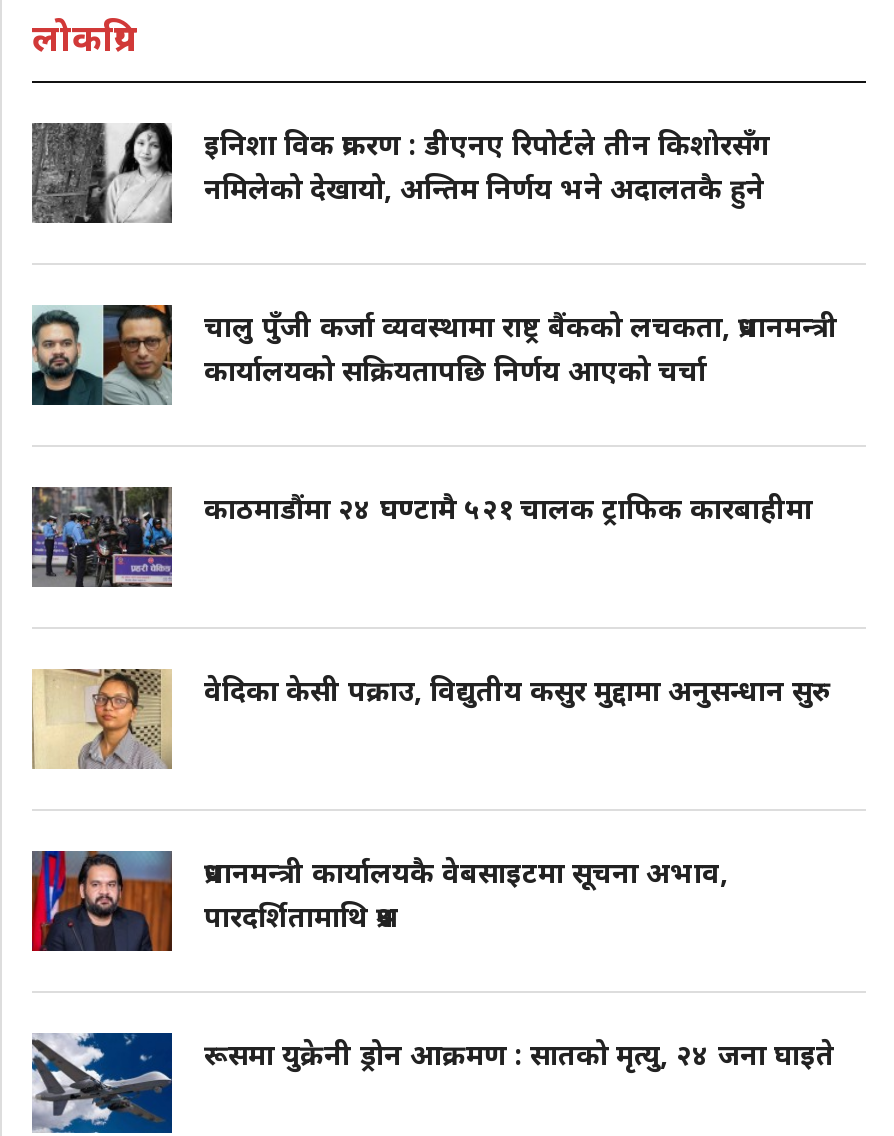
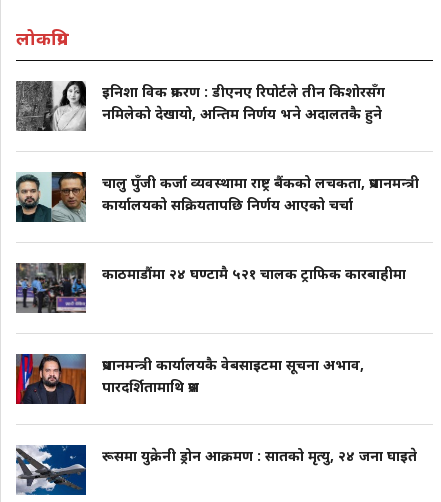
[32,669,830,769] [image] | वेदिका केसी पक्राउ, विद्युतीय कसुर मुद्दामा अनुसन्धान सुरु -> none

